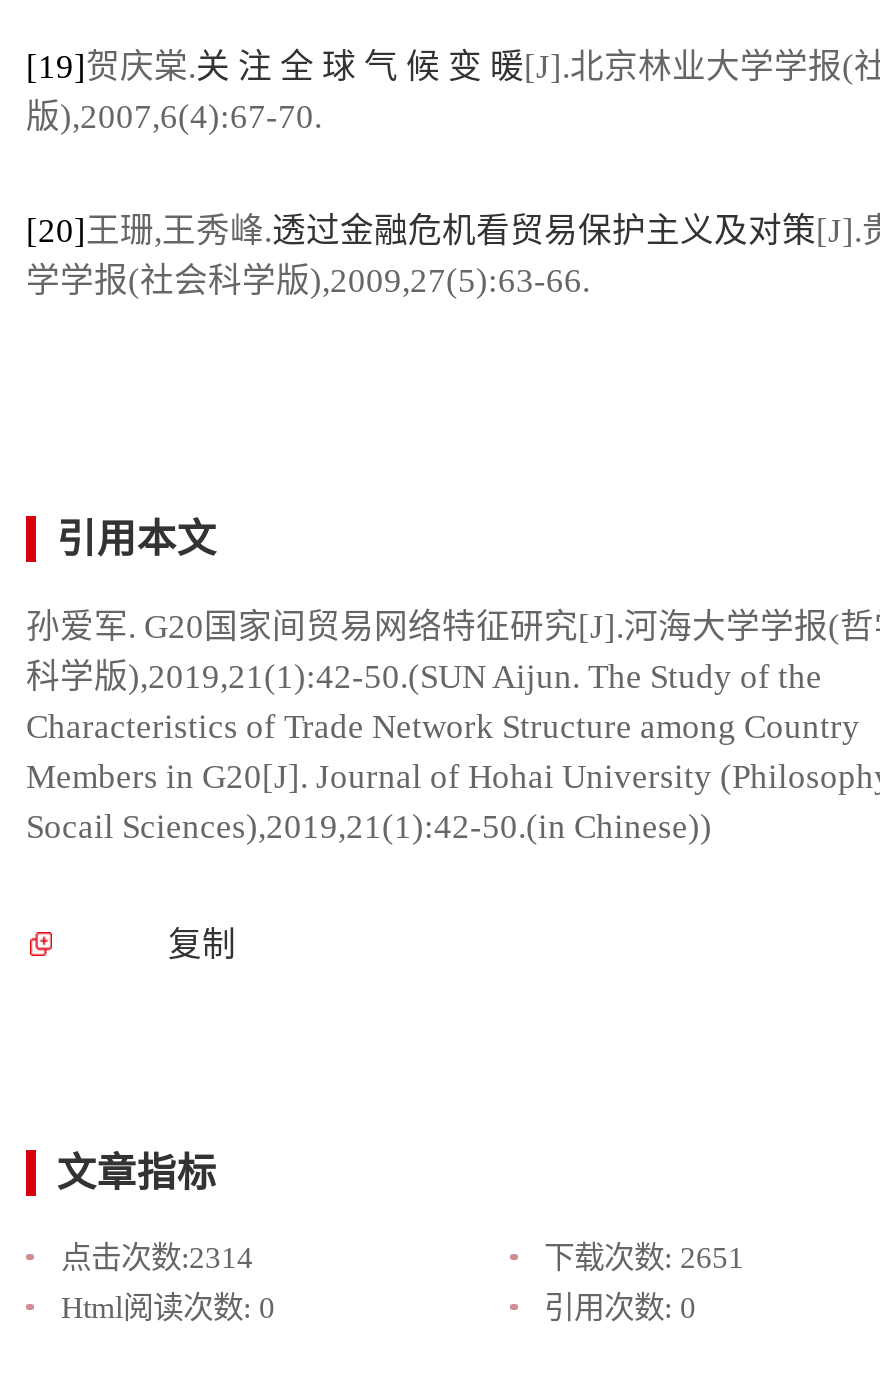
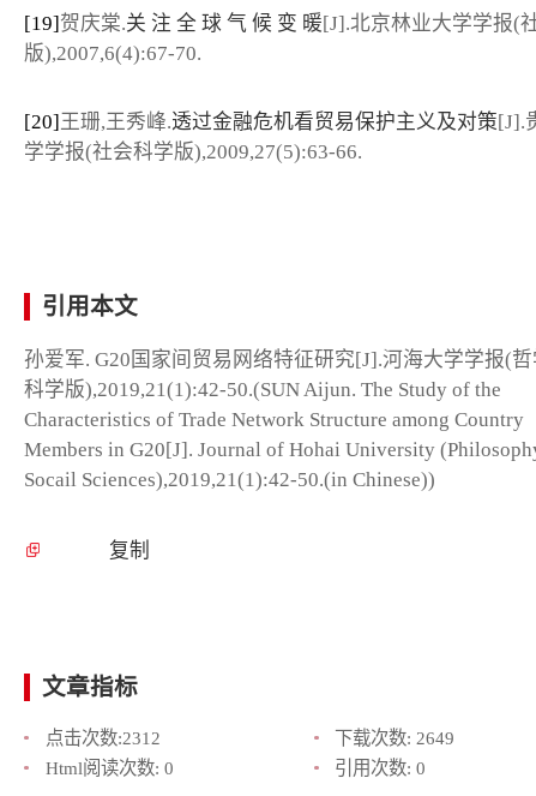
[61,1240,253,1274] 点击次数:2314 -> [45,727,160,748] 点击次数:2312
[544,1240,744,1274] 下载次数: 2651 -> [335,727,454,748] 下载次数: 2649

